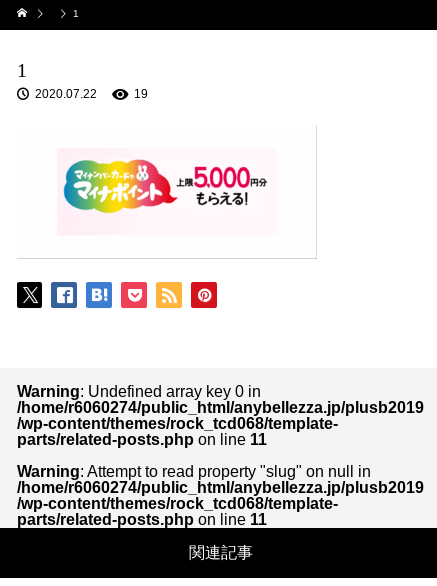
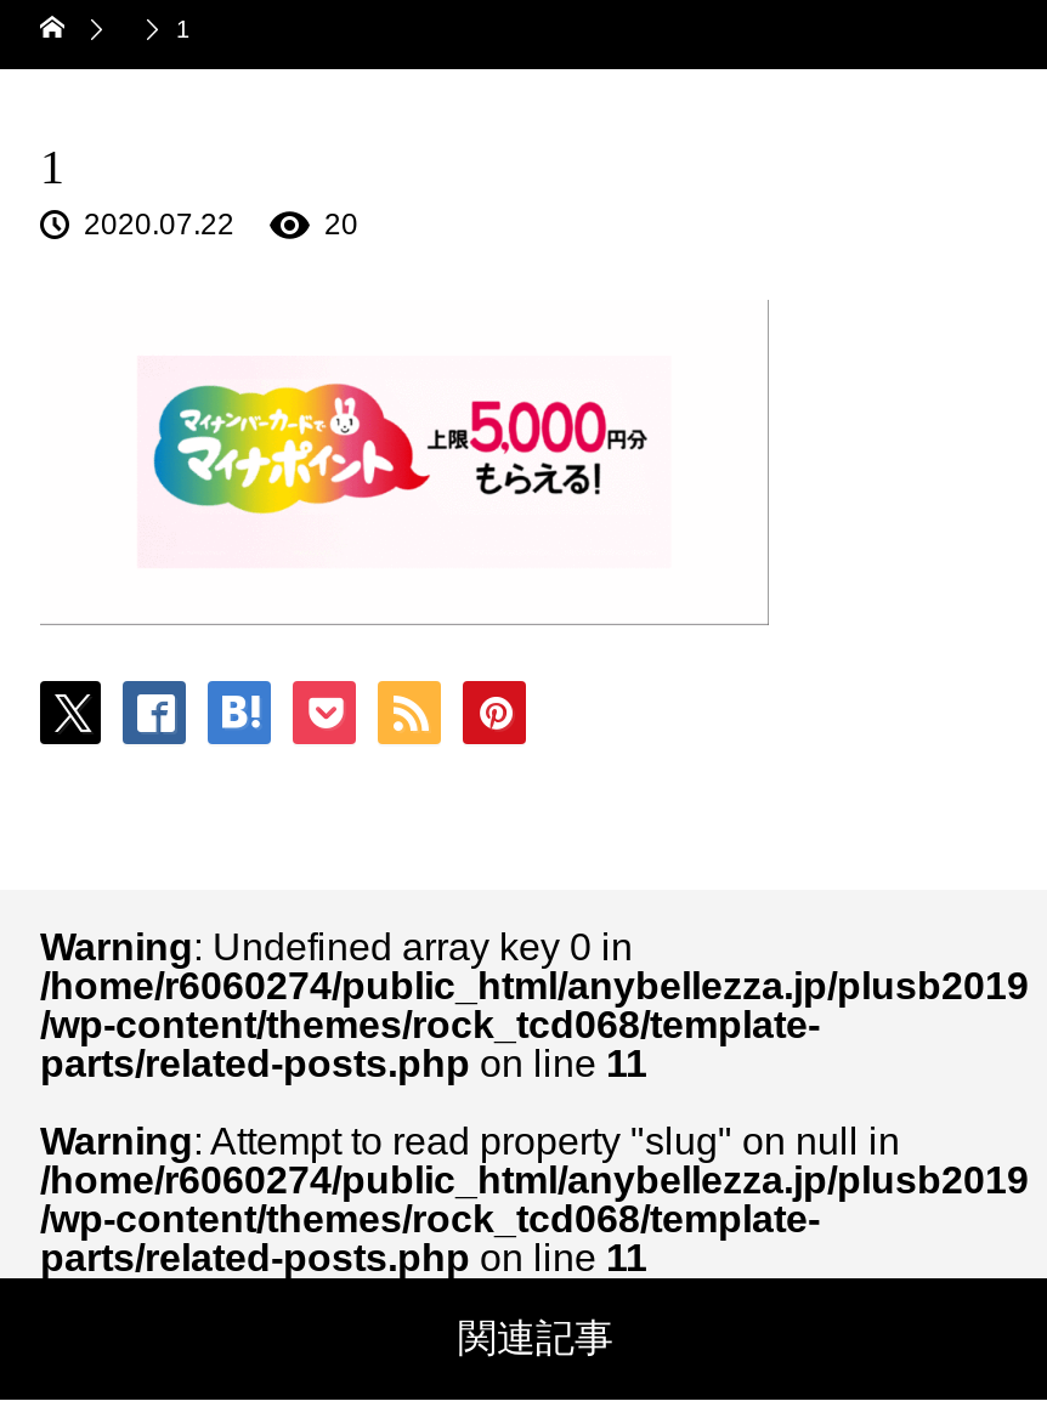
[134,87,148,101] 19 -> [324,208,358,242] 20

